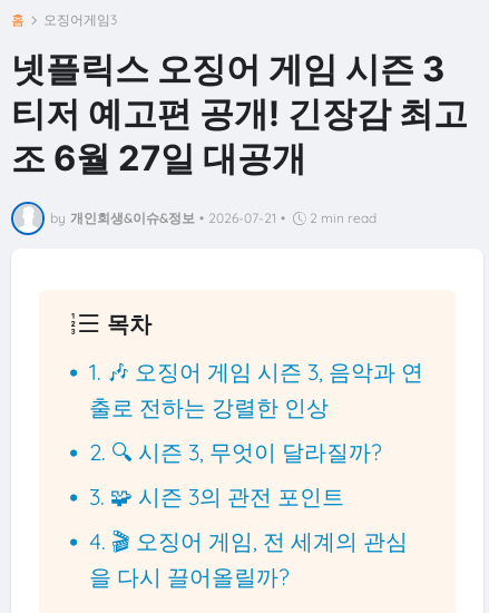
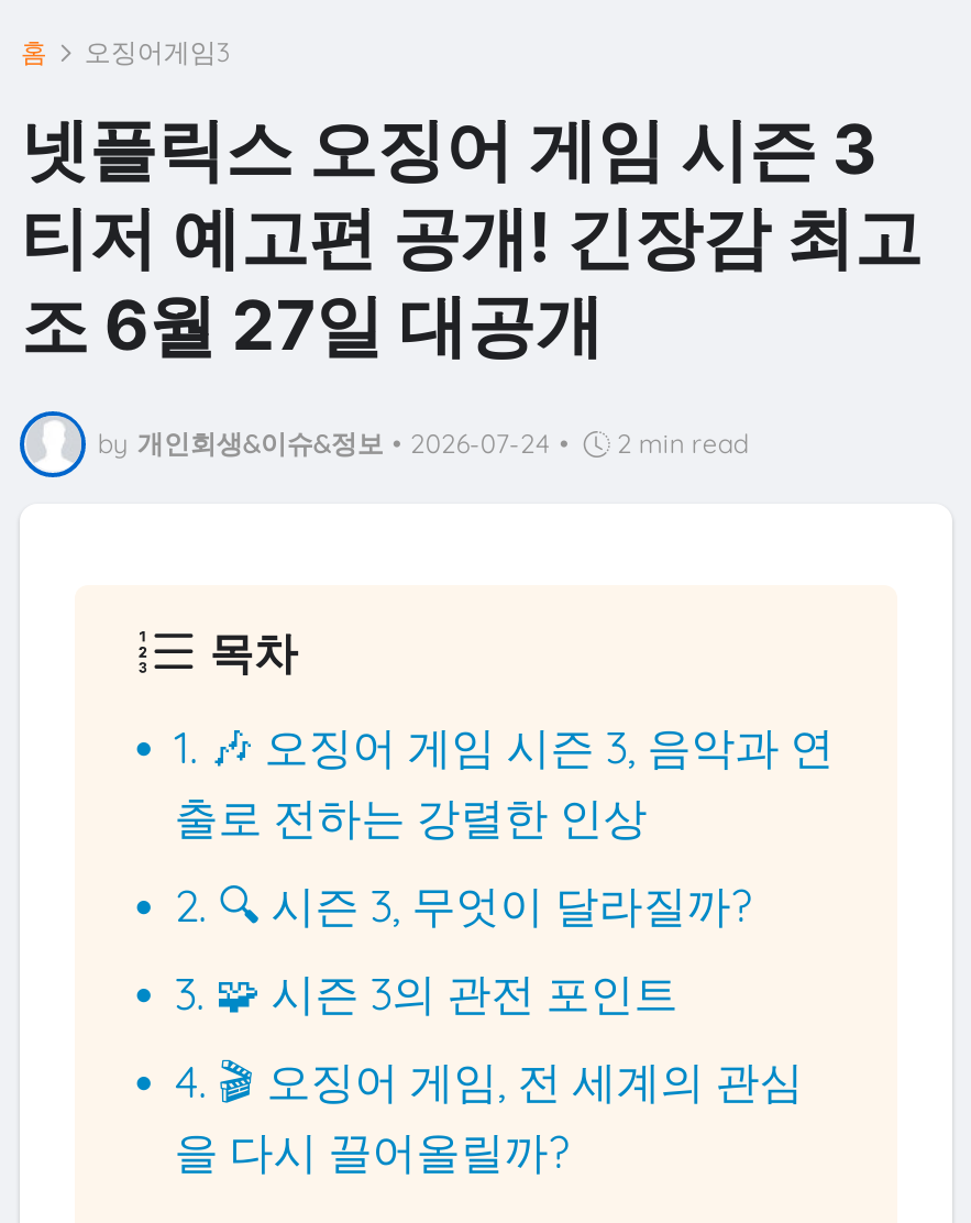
[50,210,285,226] by 개인회생&이슈&정보 • 2026-07-21 • -> [97,427,568,460] by 개인회생&이슈&정보 • 2026-07-24 •

